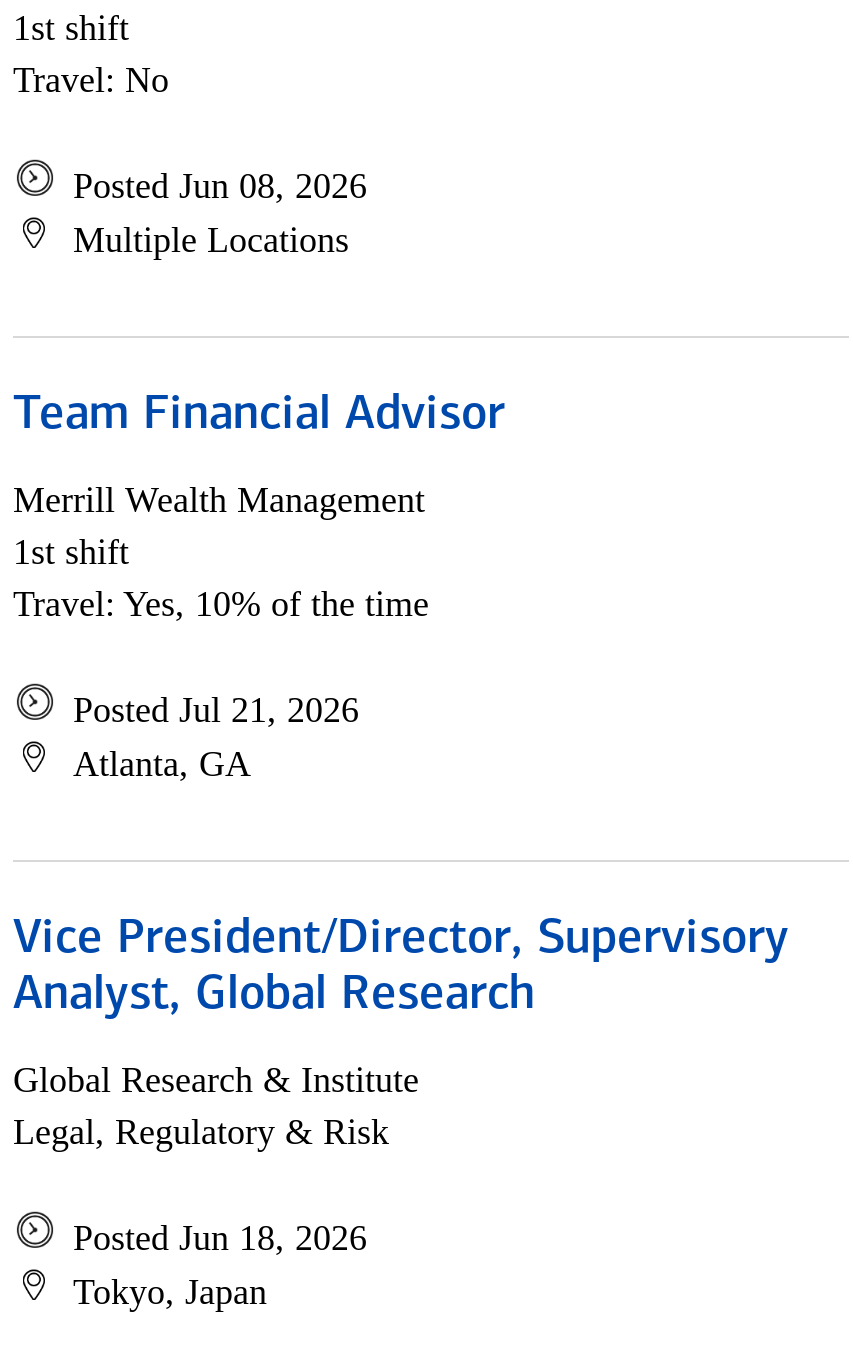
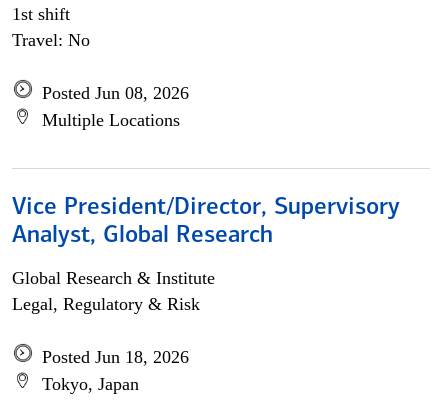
[13,392,505,784] Team Financial Advisor | Merrill Wealth Management | 1st shift | Travel: Yes, 10% of the time | Posted Jul 21, 2026 | Atlanta, GA -> none

